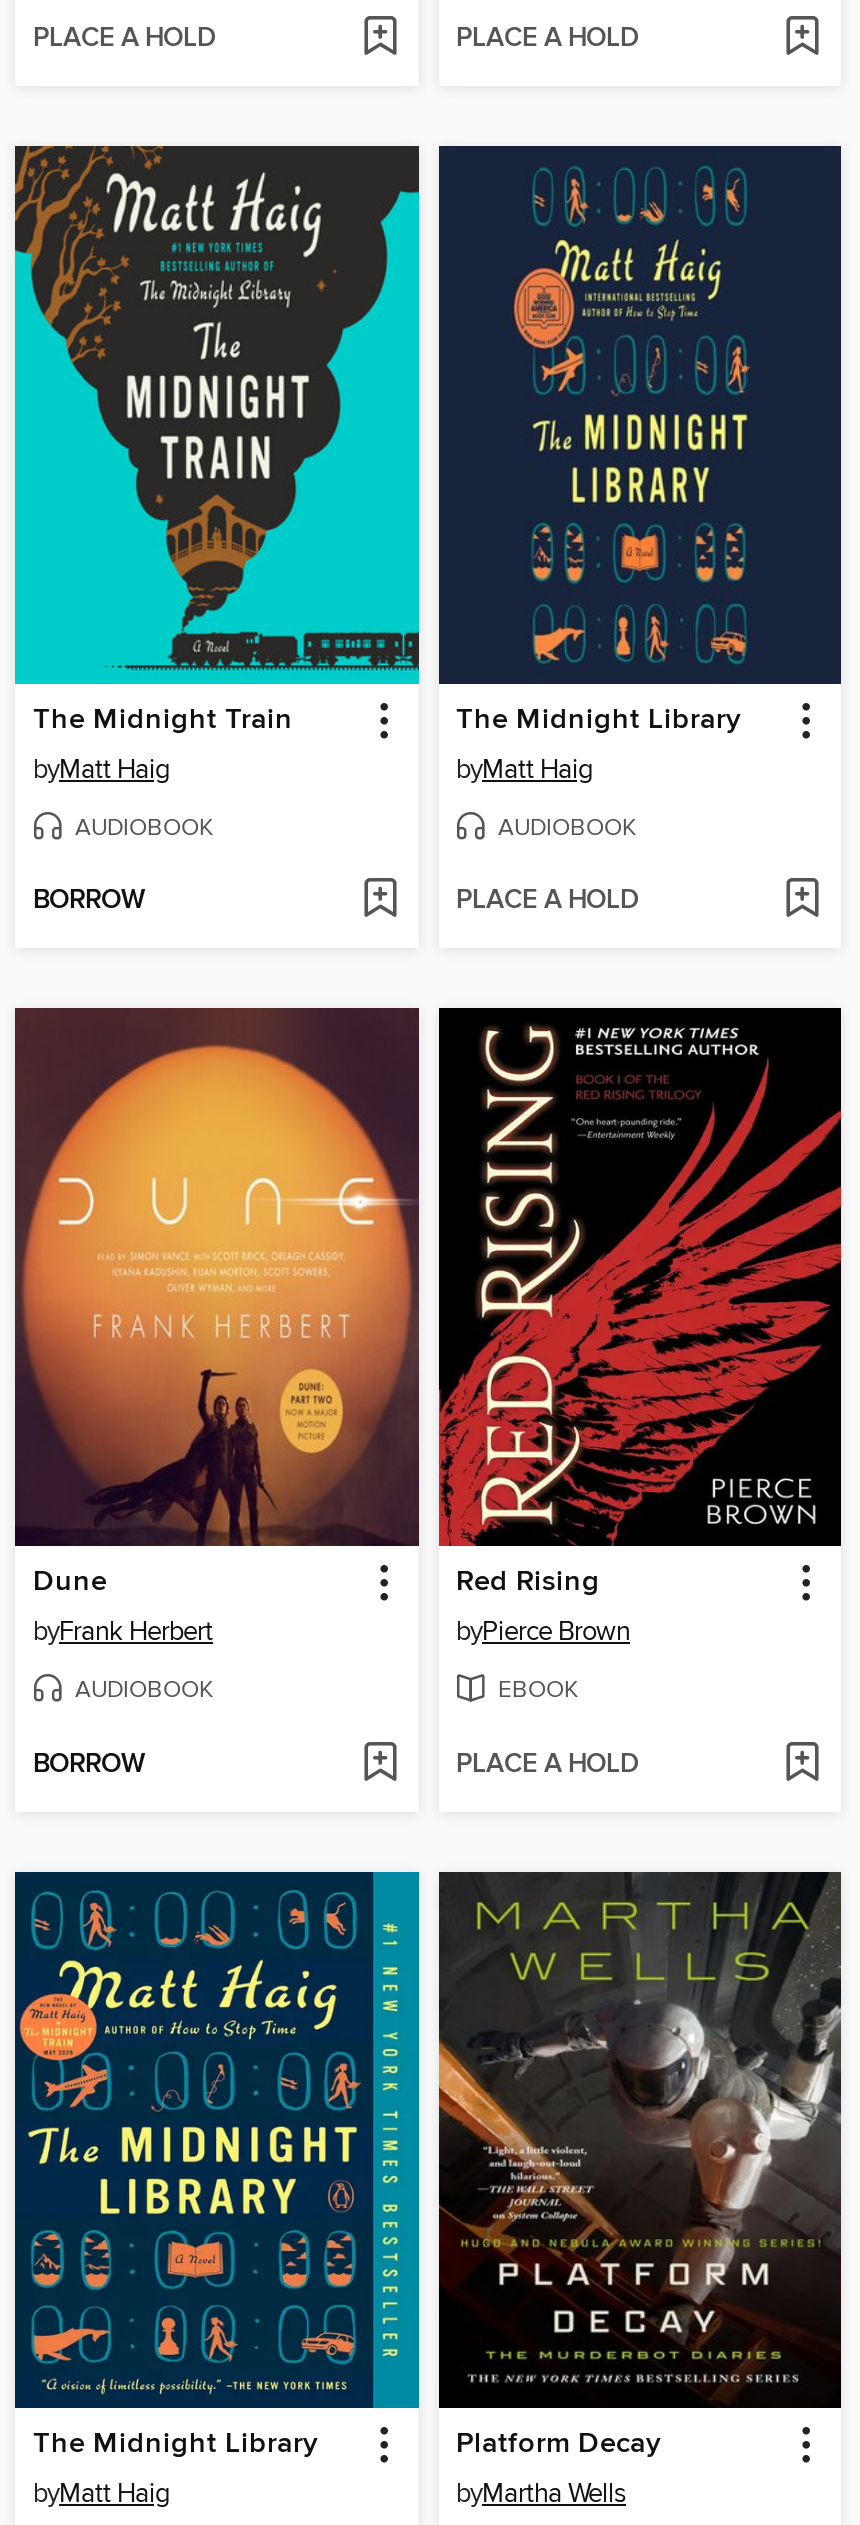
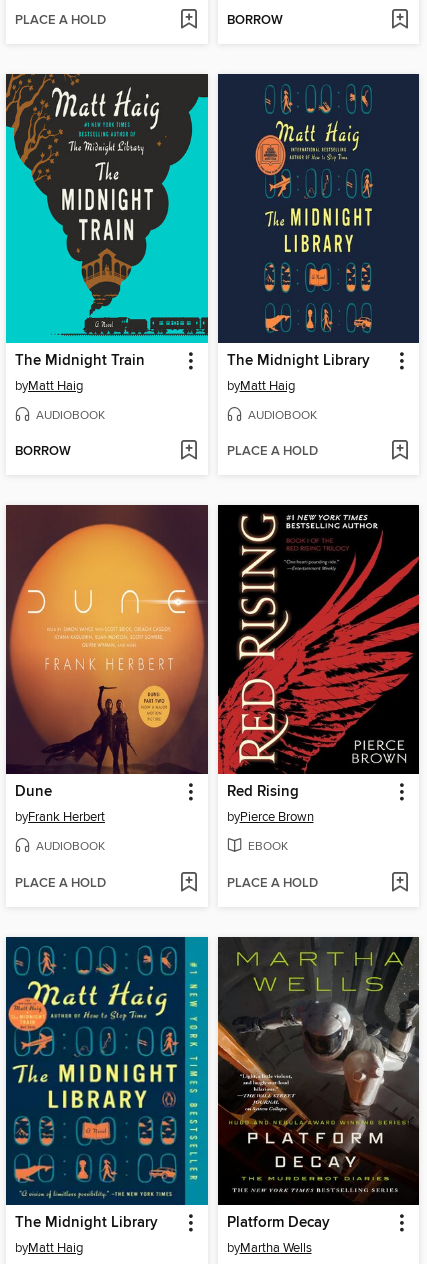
[456,22,638,56] PLACE A HOLD -> [226,12,282,29] BORROW
[33,1747,145,1781] BORROW -> [15,875,106,892] PLACE A HOLD

